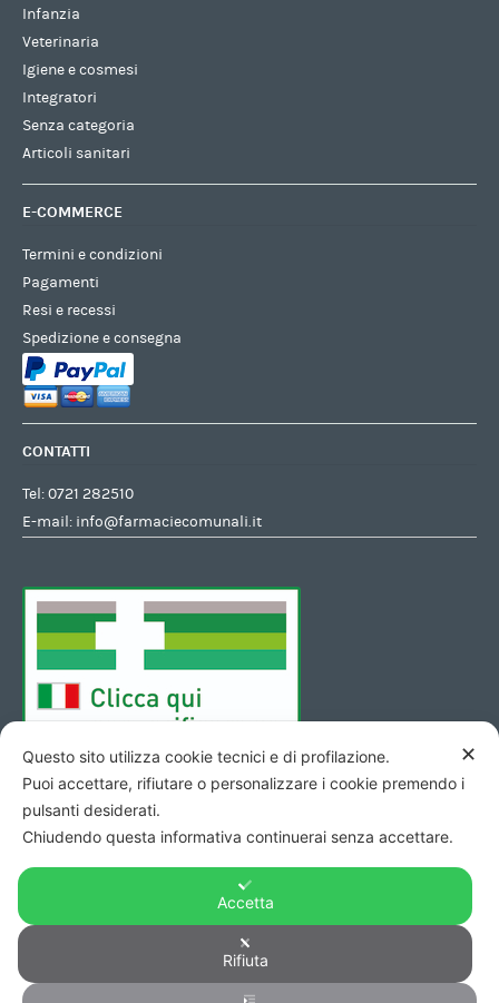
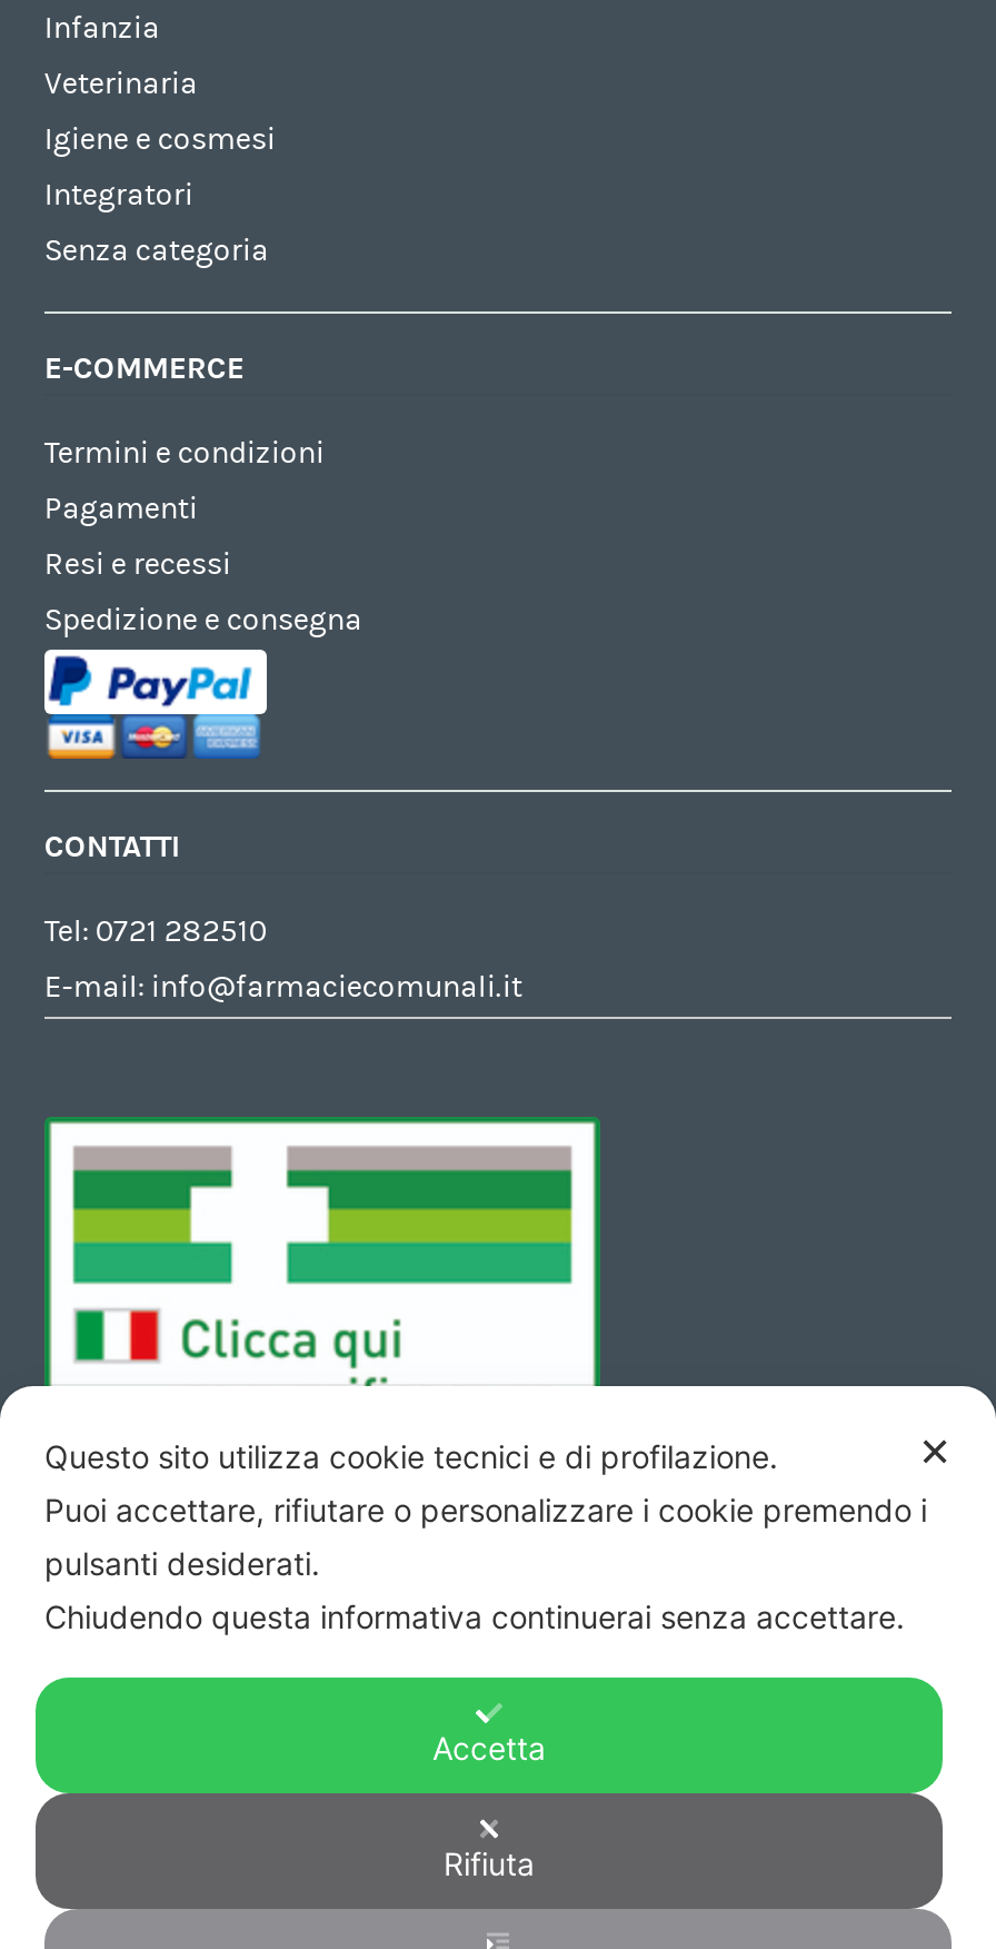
[22,144,130,162] Articoli sanitari -> none

